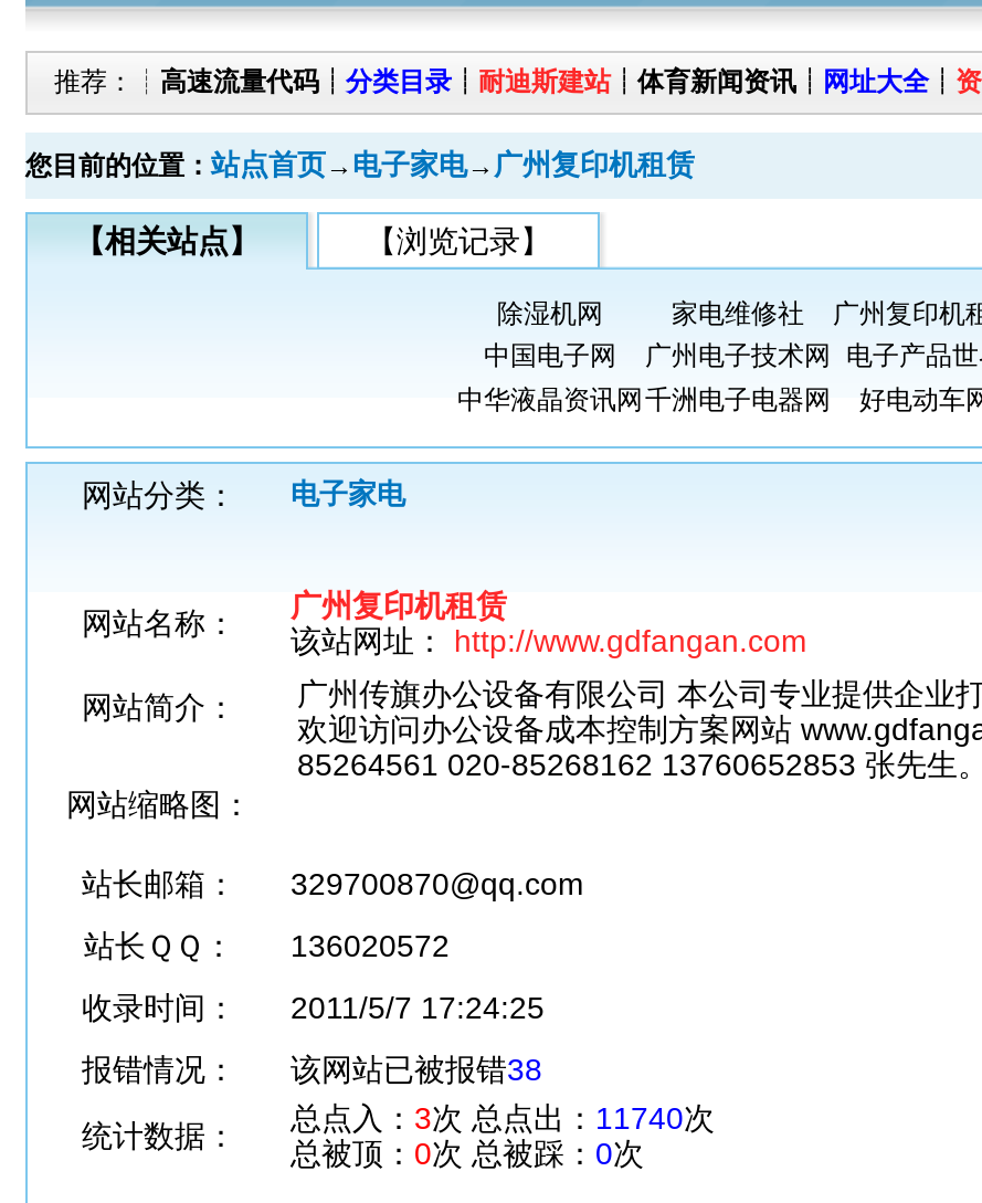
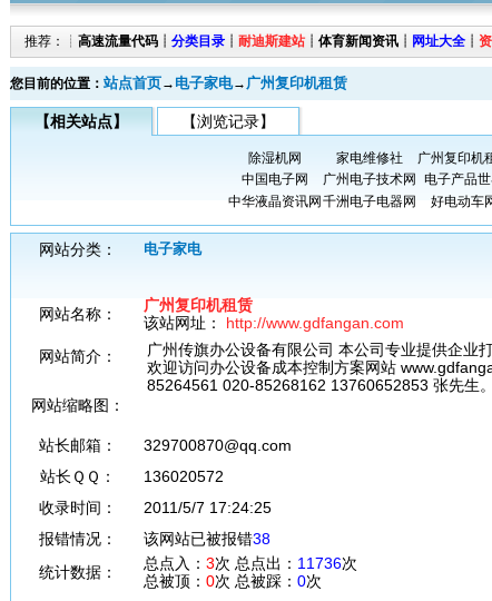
[291,1100,715,1136] 总点入：3次 总点出：11740次 -> [144,554,357,572] 总点入：3次 总点出：11736次

